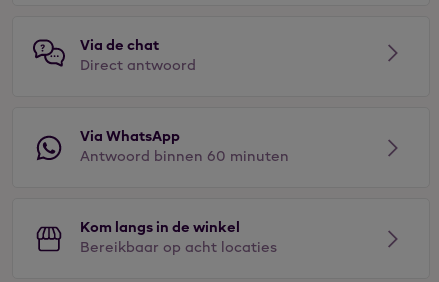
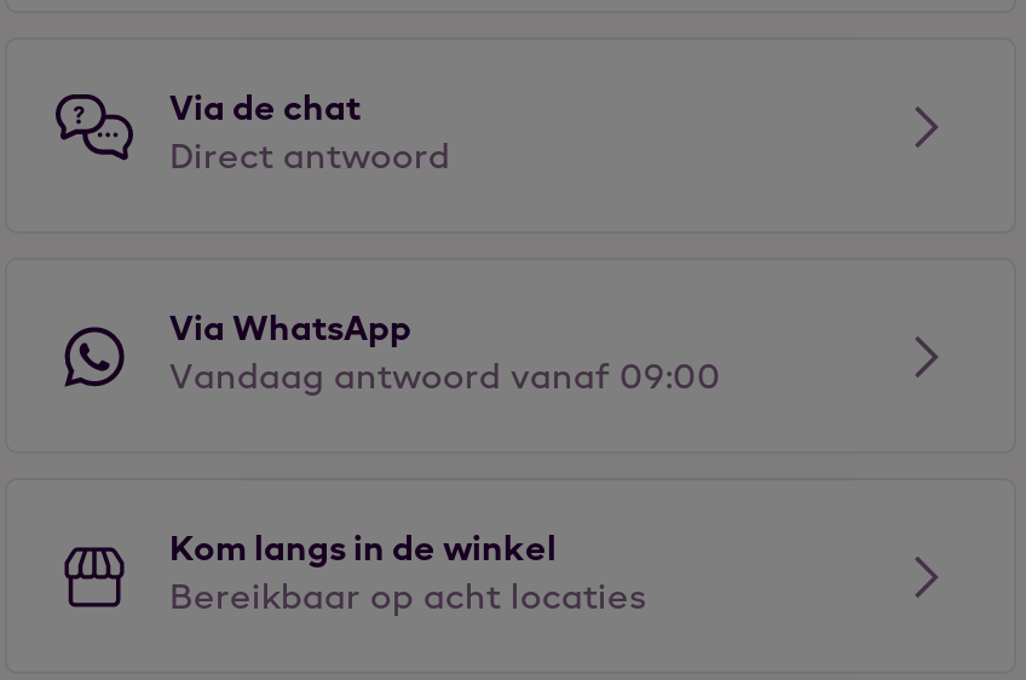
[80,148,289,165] Antwoord binnen 60 minuten -> [169,357,721,398] Vandaag antwoord vanaf 09:00

